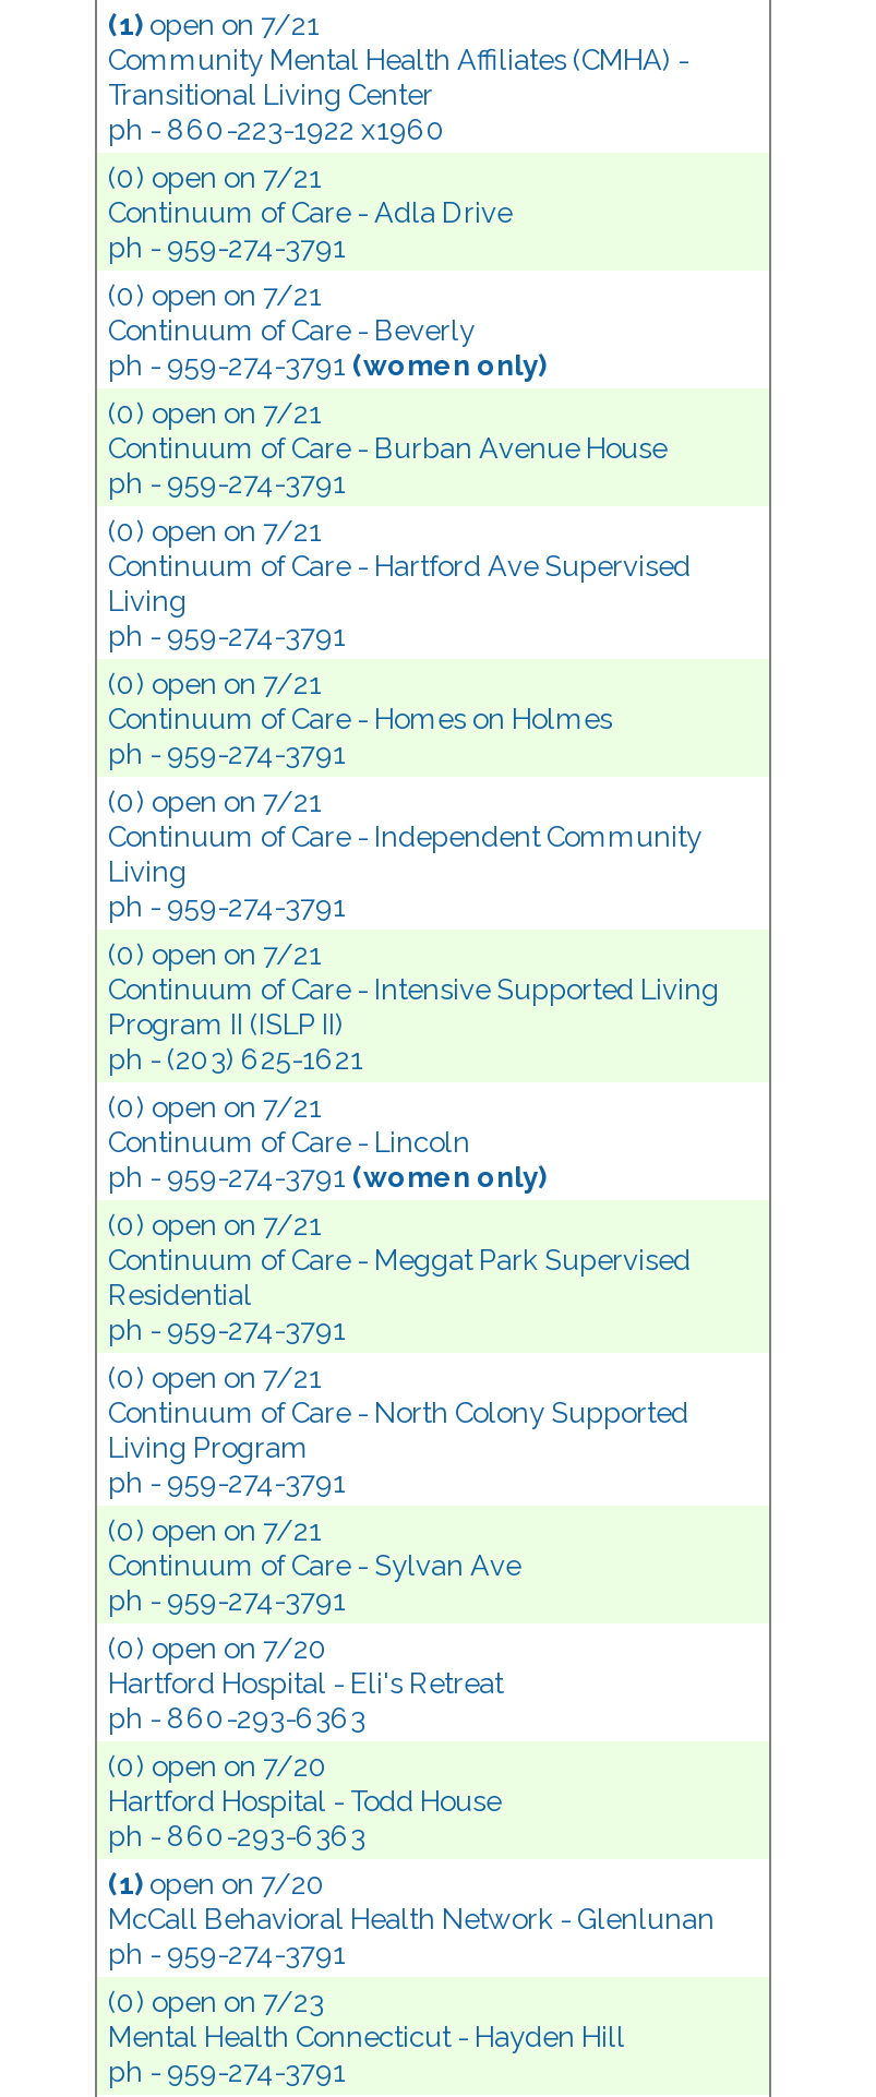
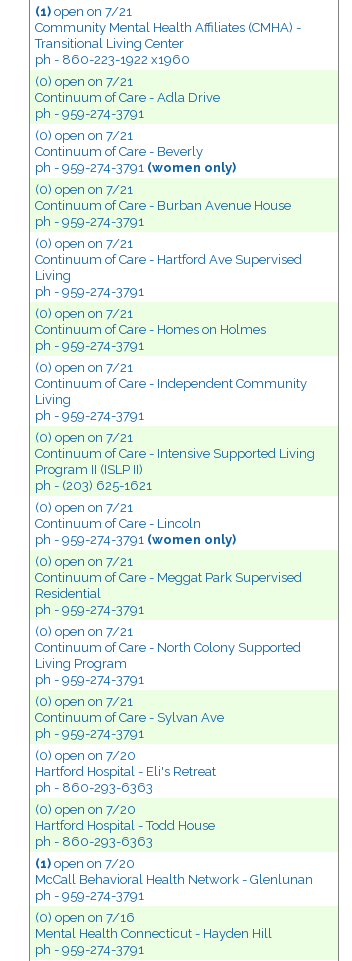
[108,1986,324,2018] (0) open on 7/23 -> [35,910,135,925] (0) open on 7/16

